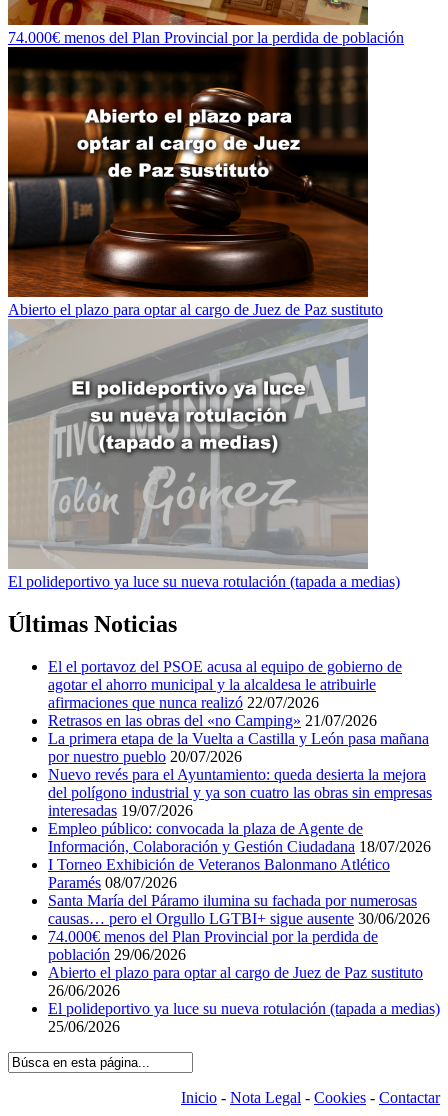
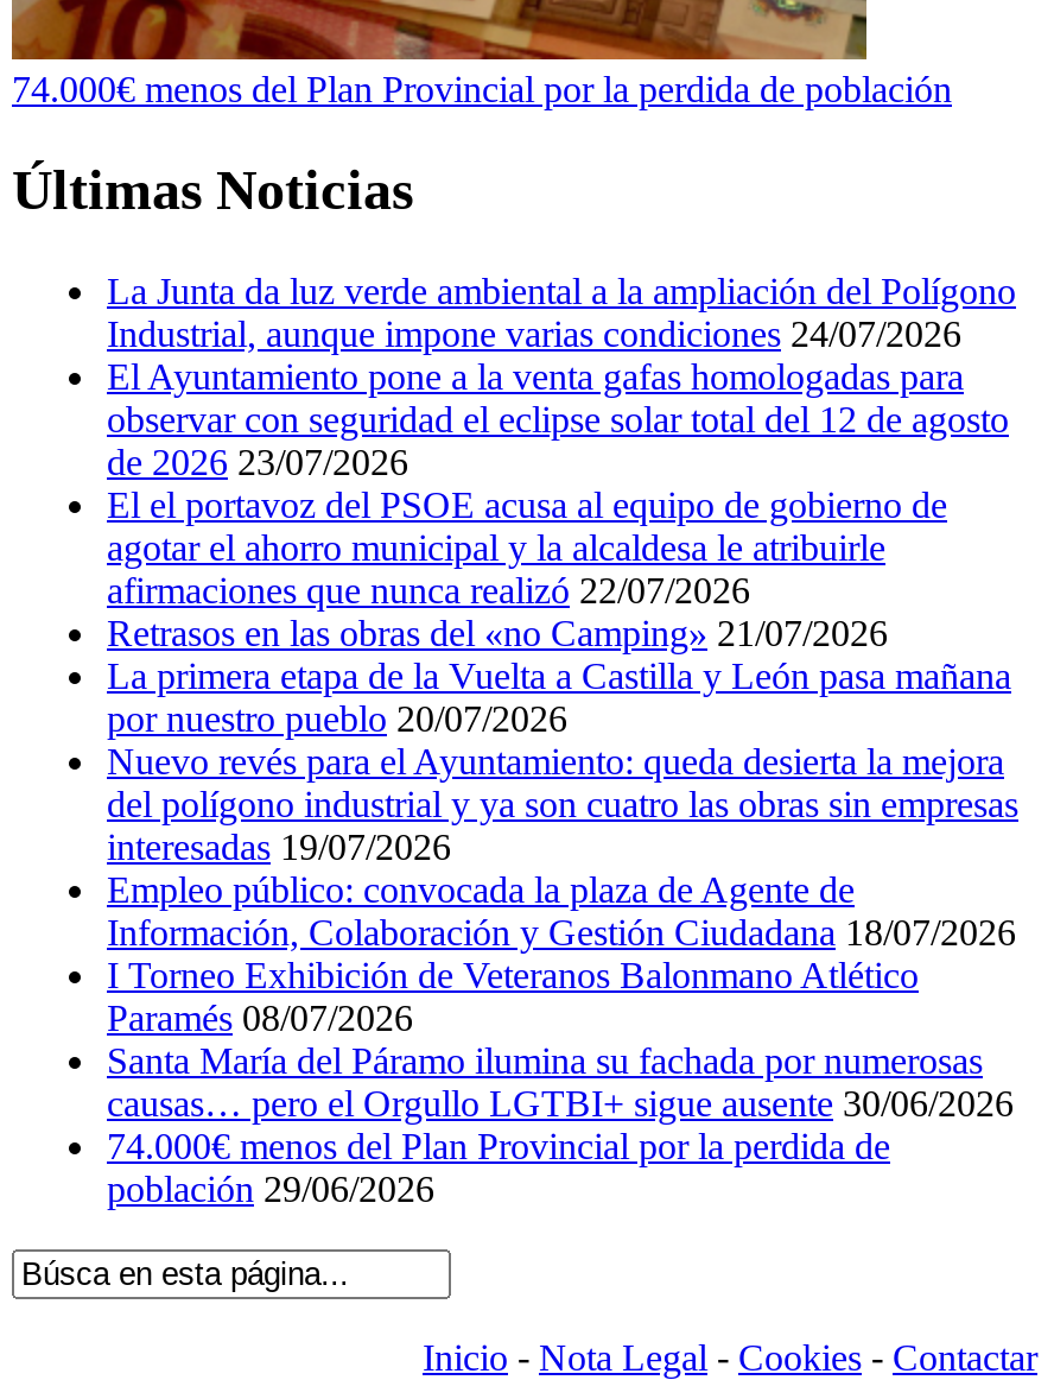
[7,49,383,318] [image] | Abierto el plazo para optar al cargo de Juez de Paz sustituto -> none
[8,326,400,590] [image] | El polideportivo ya luce su nueva rotulación (tapada a medias) -> none
moved [8,611,177,637] -> [12,159,413,221]: Últimas Noticias
none -> [107,270,1016,482] La Junta da luz verde ambiental a la ampliación del Polígono | Industrial, aunque impone varias condiciones 24/07/2026 | El Ayuntamiento pone a la venta gafas homologadas para | observar con seguridad el eclipse solar total del 12 de agosto | de 2026 23/07/2026
[48,964,440,1035] Abierto el plazo para optar al cargo de Juez de Paz sustituto | 26/06/2026 | El polideportivo ya luce su nueva rotulación (tapada a medias) | 25/06/2026 -> none

